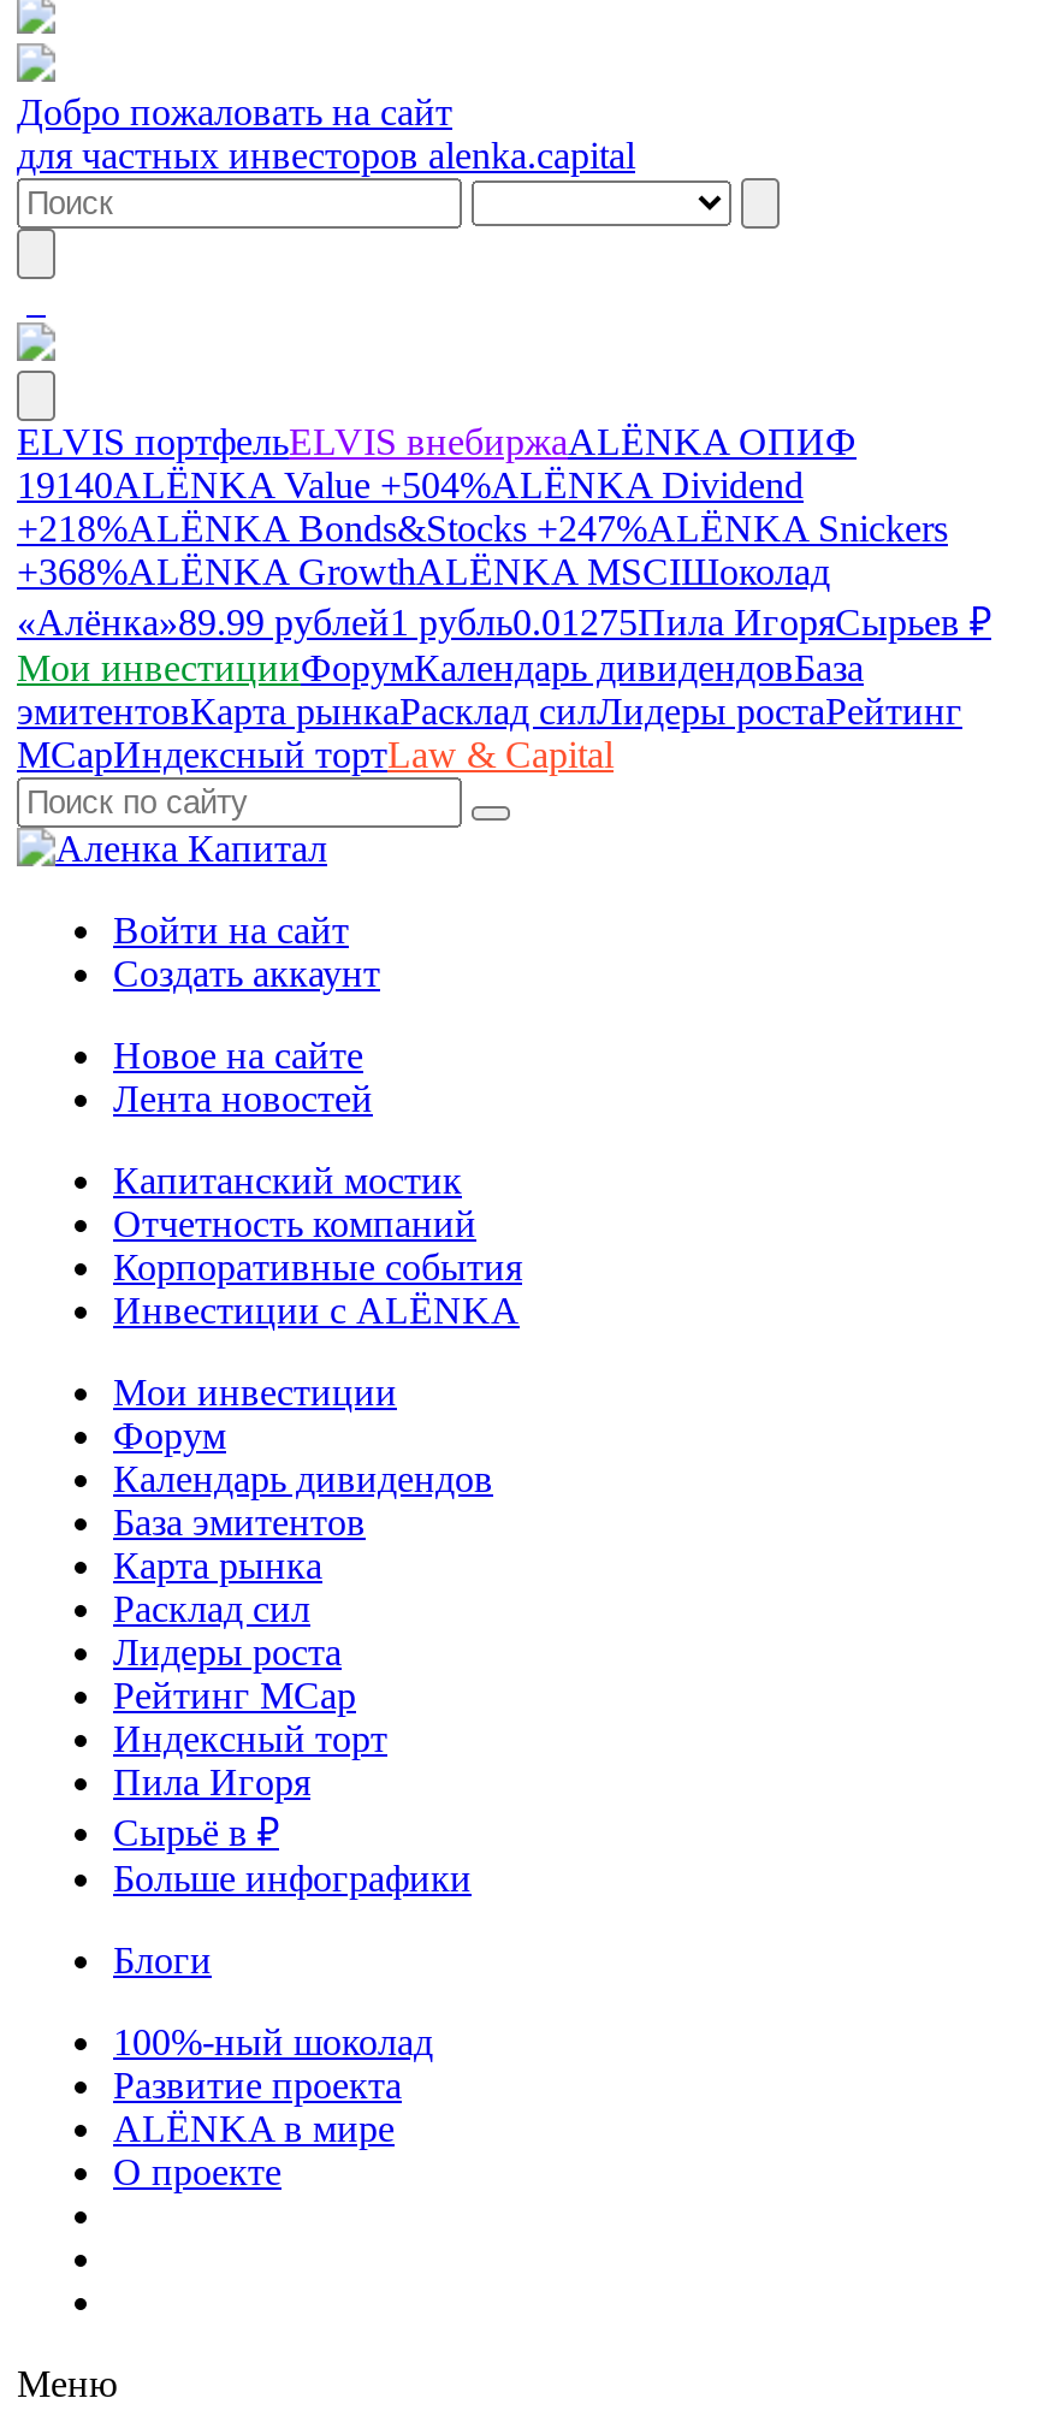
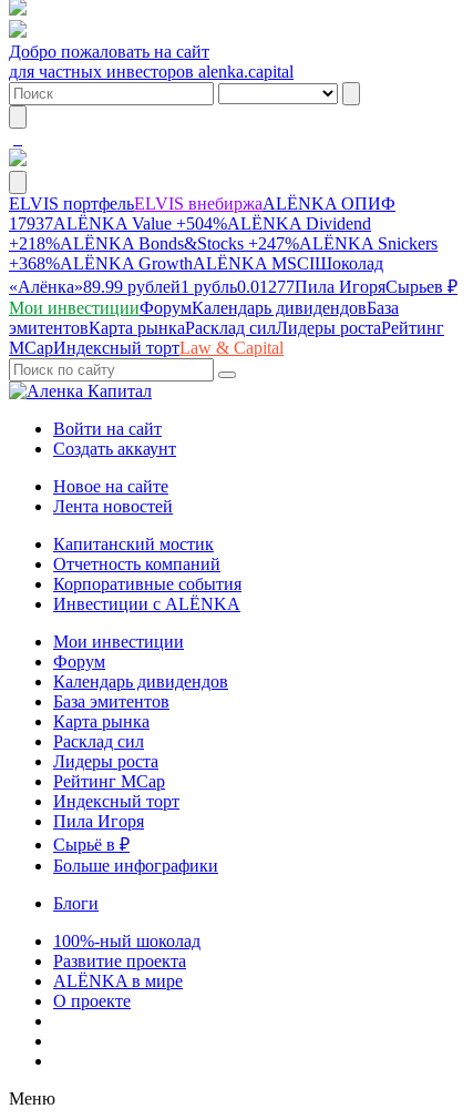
[17,464,804,505] 19140ALЁNKA Value +504%ALЁNKA Dividend -> [9,214,371,233] 17937ALЁNKA Value +504%ALЁNKA Dividend
[17,602,991,643] «Алёнка»89.99 рублей1 рубль0.01275Пила ИгоряСырьев ₽ -> [9,277,457,296] «Алёнка»89.99 рублей1 рубль0.01277Пила ИгоряСырьев ₽

